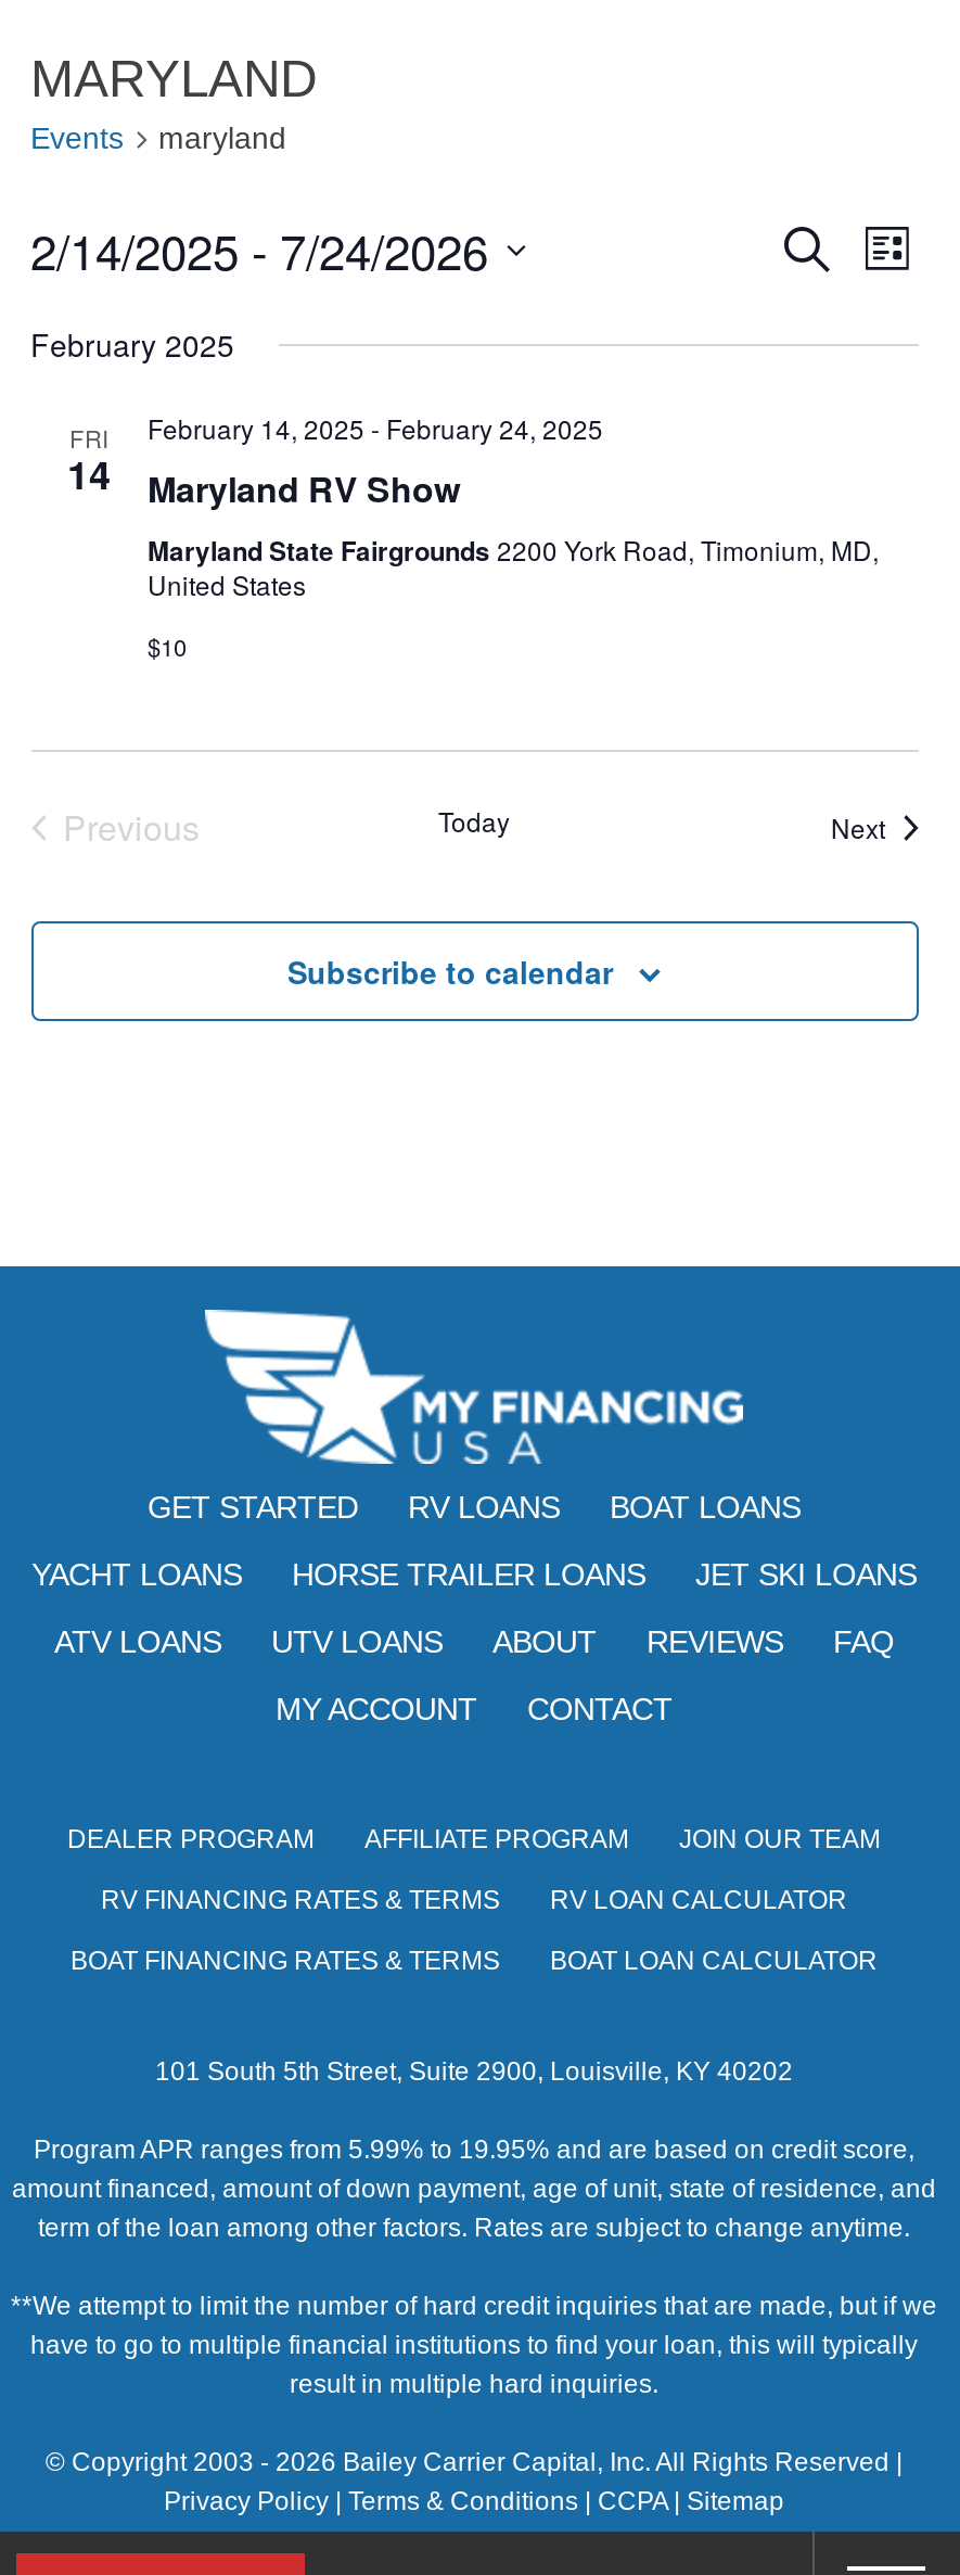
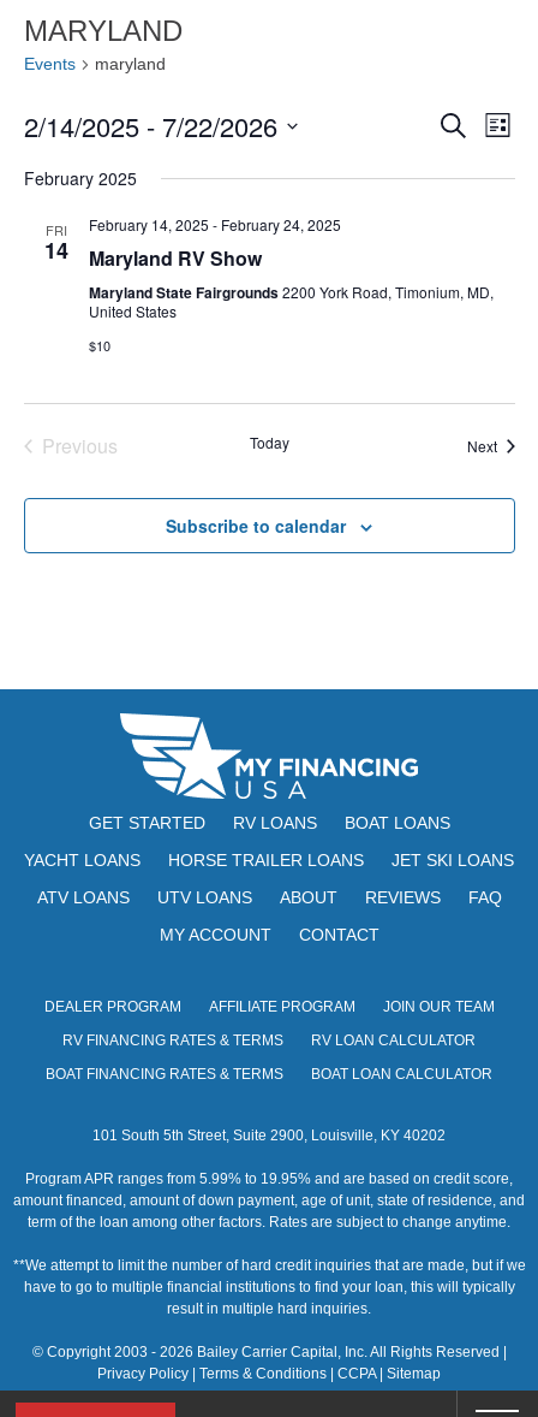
[30,216,488,283] 2/14/2025 - 7/24/2026 -> [23,107,277,144] 2/14/2025 - 7/22/2026

